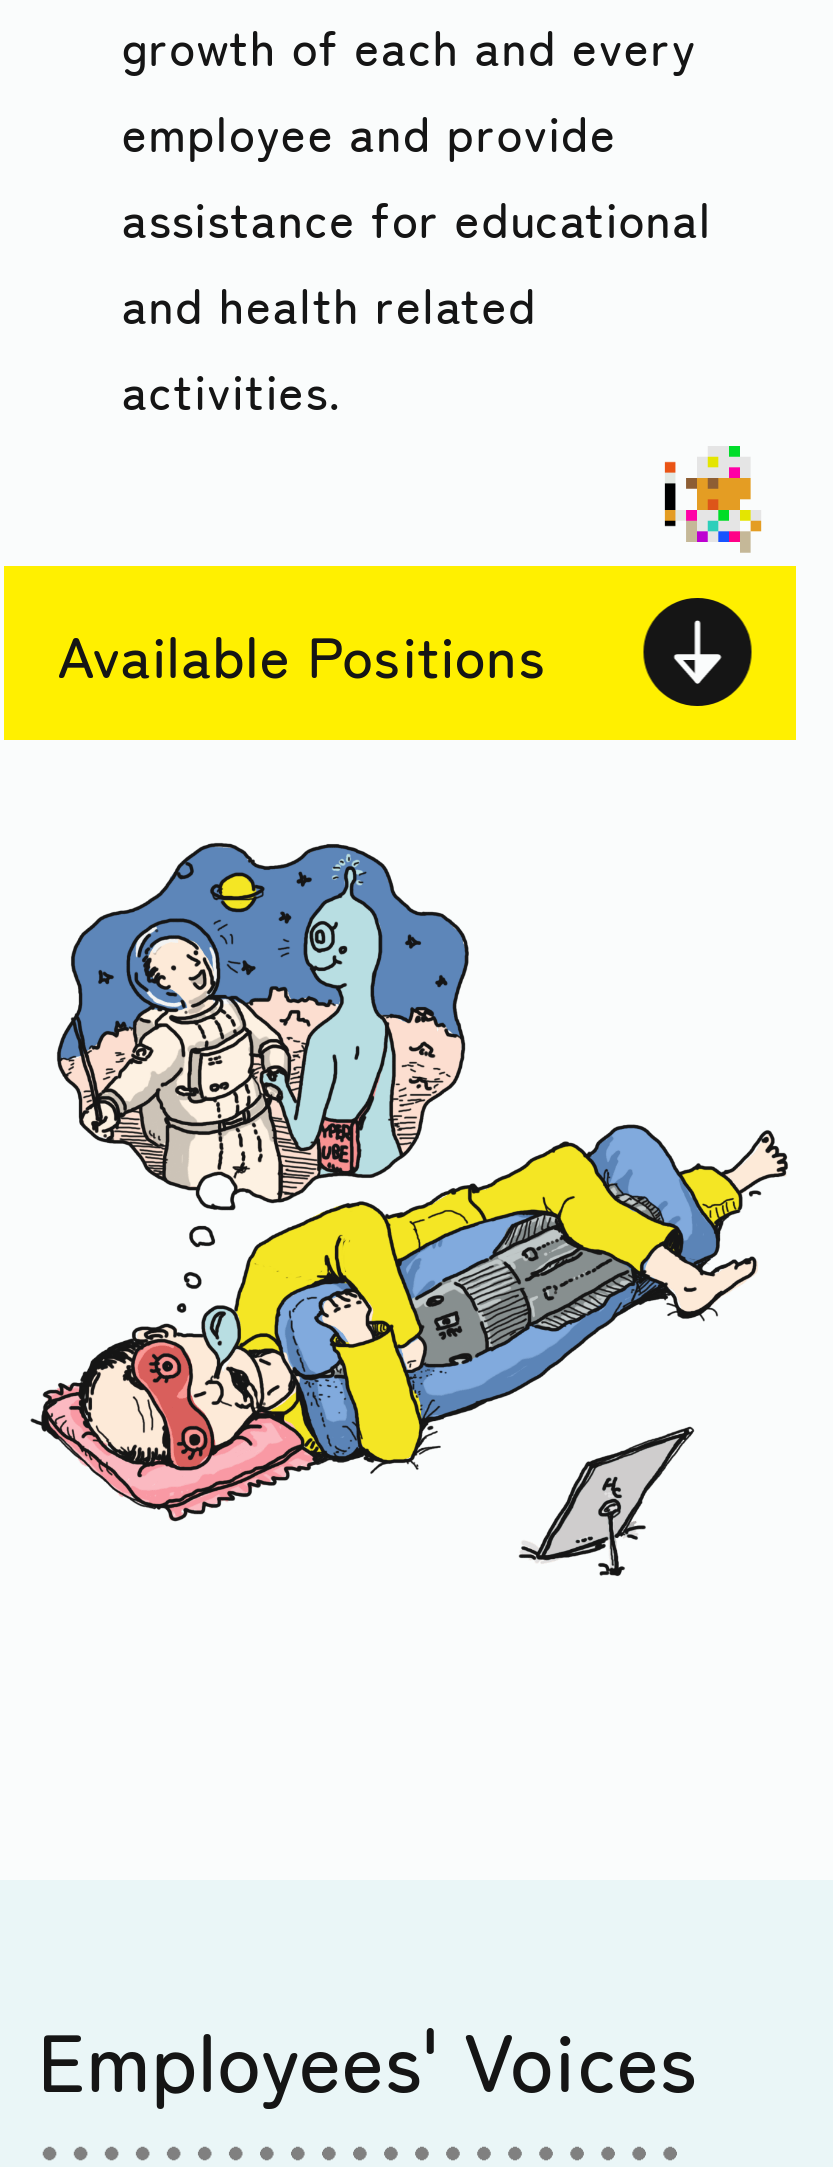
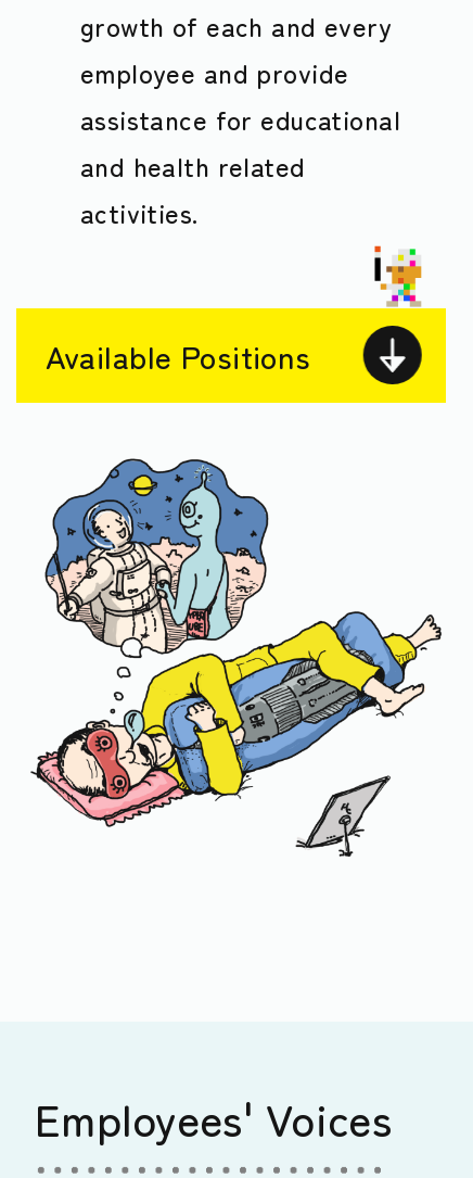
[662,444,764,564] [image] -> [373,243,427,307] [image]

